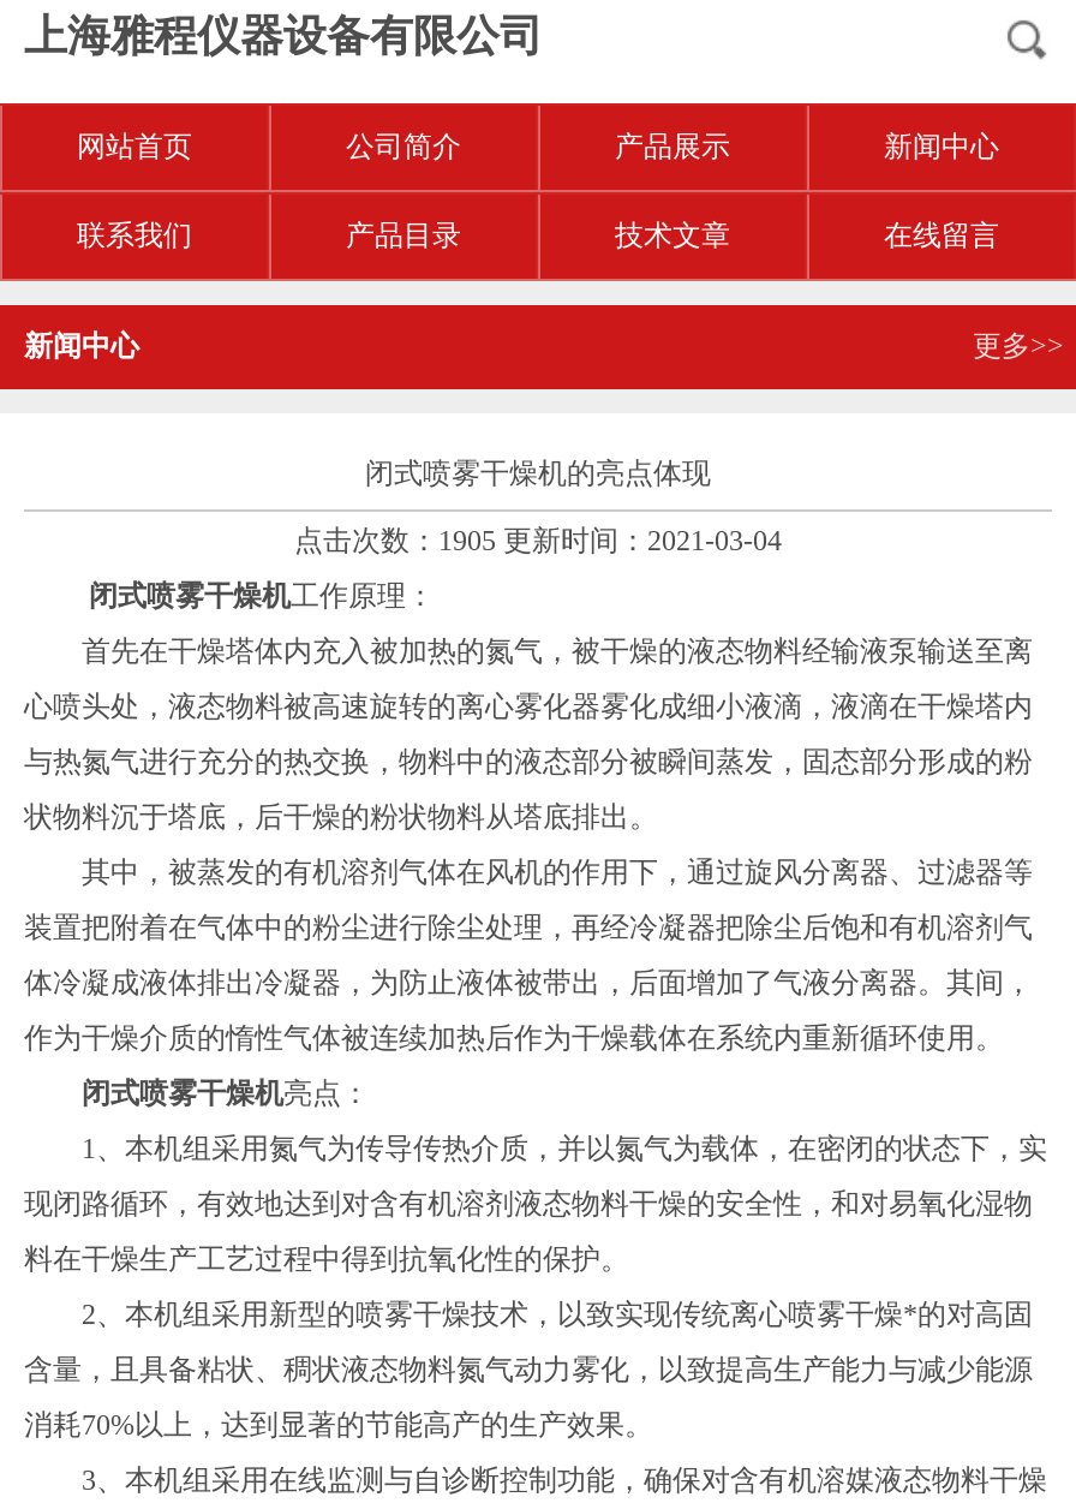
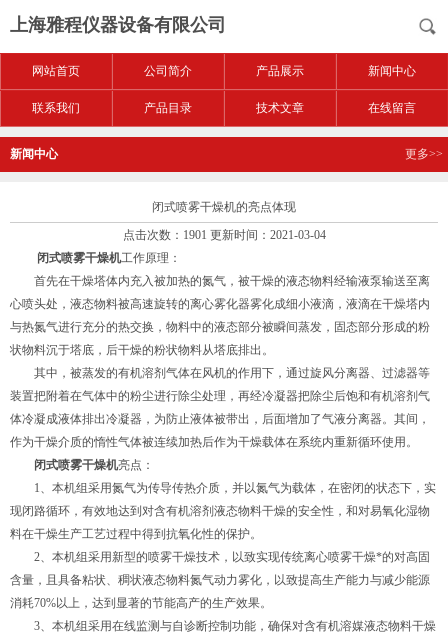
[294,524,782,557] 点击次数：1905 更新时间：2021-03-04 -> [122,228,325,242] 点击次数：1901 更新时间：2021-03-04

